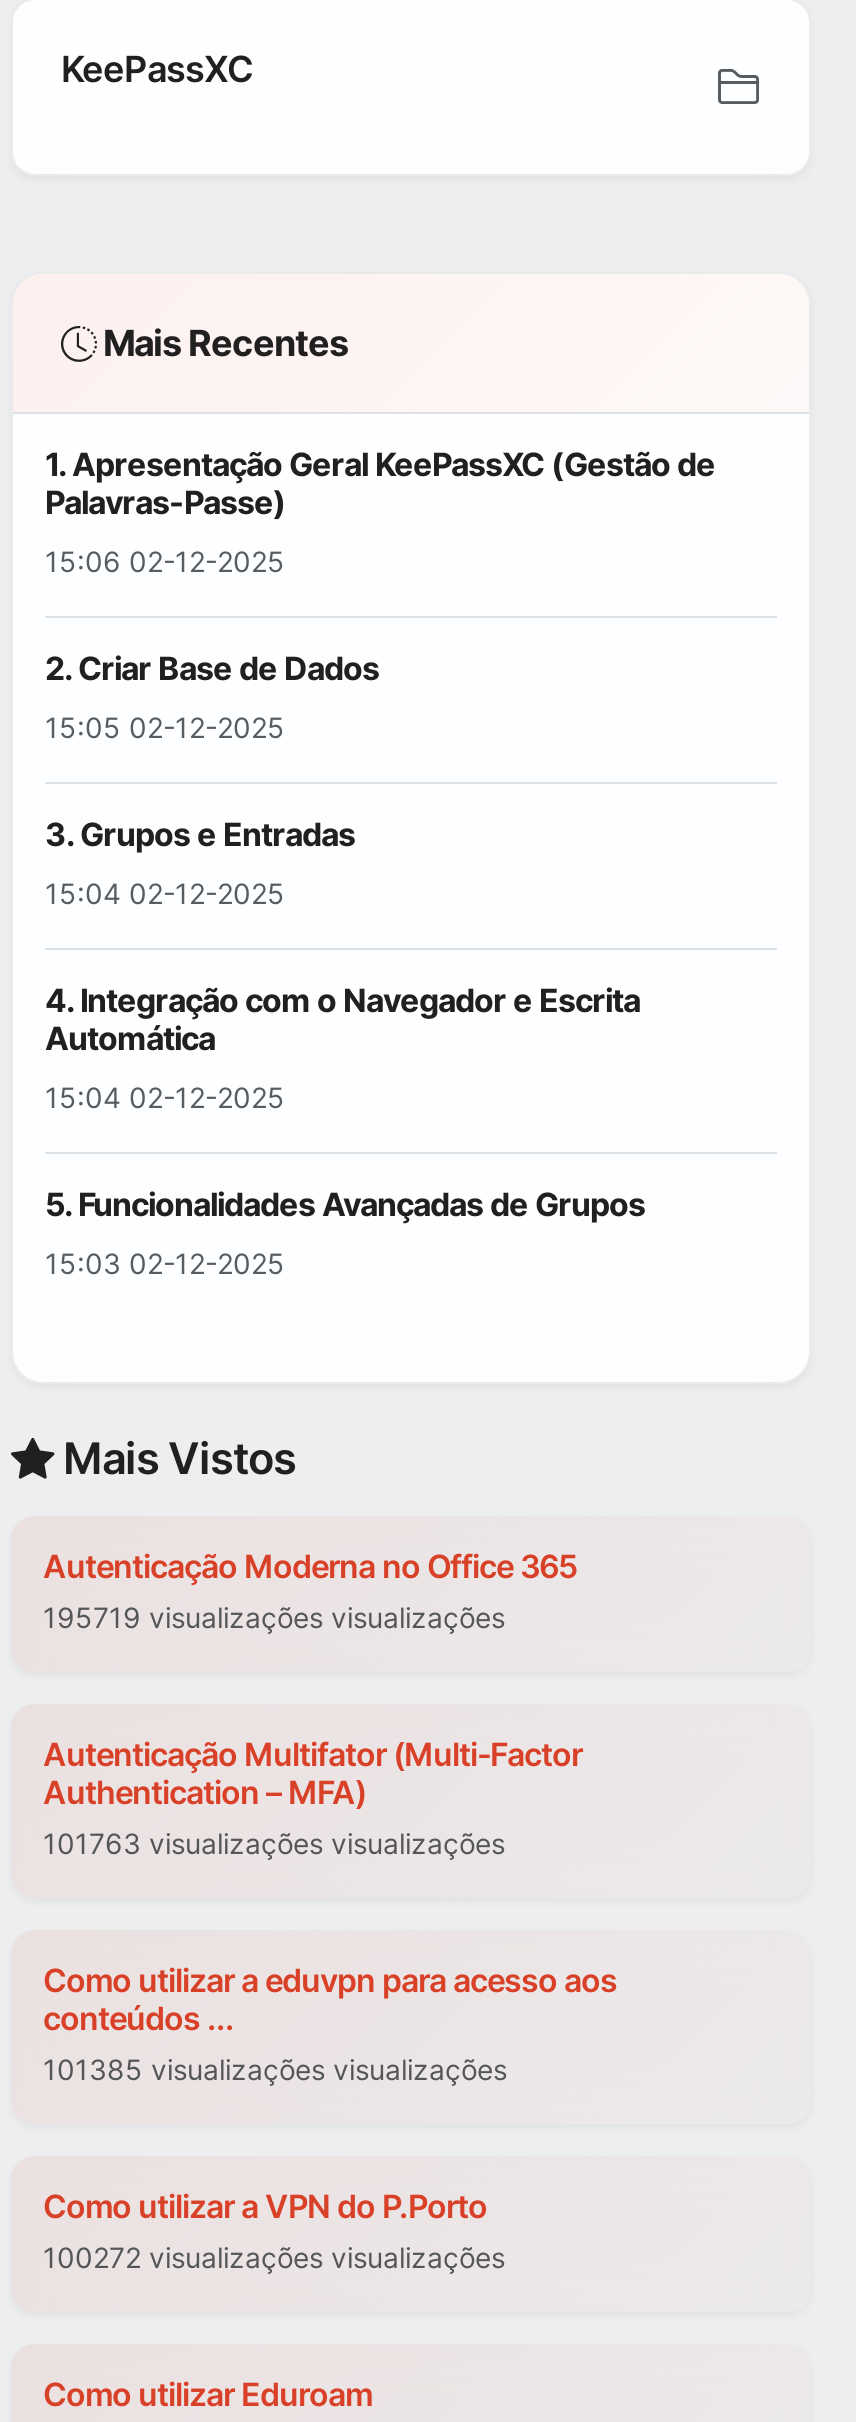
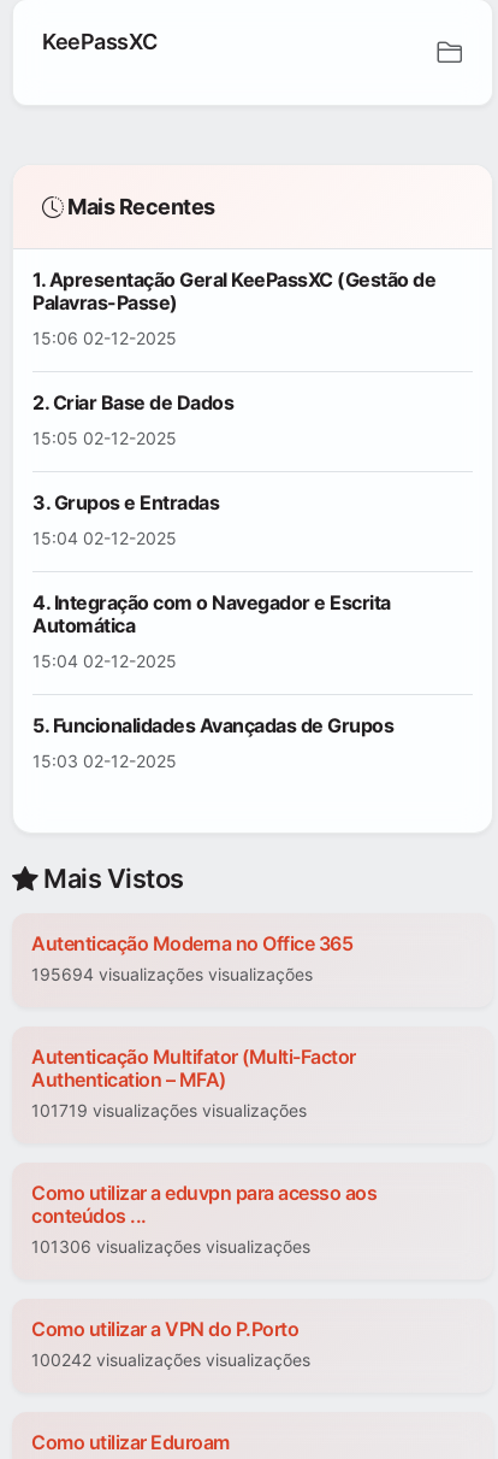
[43,1601,505,1635] 195719 visualizações visualizações -> [31,964,313,985] 195694 visualizações visualizações
[43,1827,505,1861] 101763 visualizações visualizações -> [31,1101,307,1121] 101719 visualizações visualizações
[43,2053,507,2087] 101385 visualizações visualizações -> [31,1237,310,1257] 101306 visualizações visualizações
[43,2241,505,2275] 100272 visualizações visualizações -> [31,1350,310,1370] 100242 visualizações visualizações

